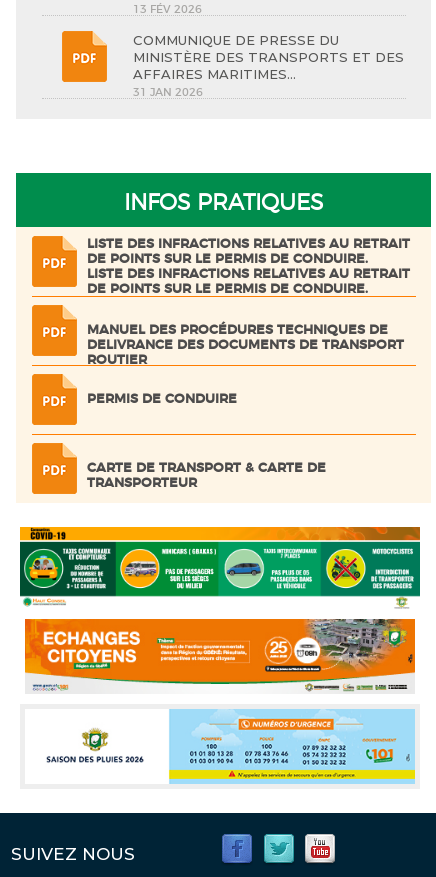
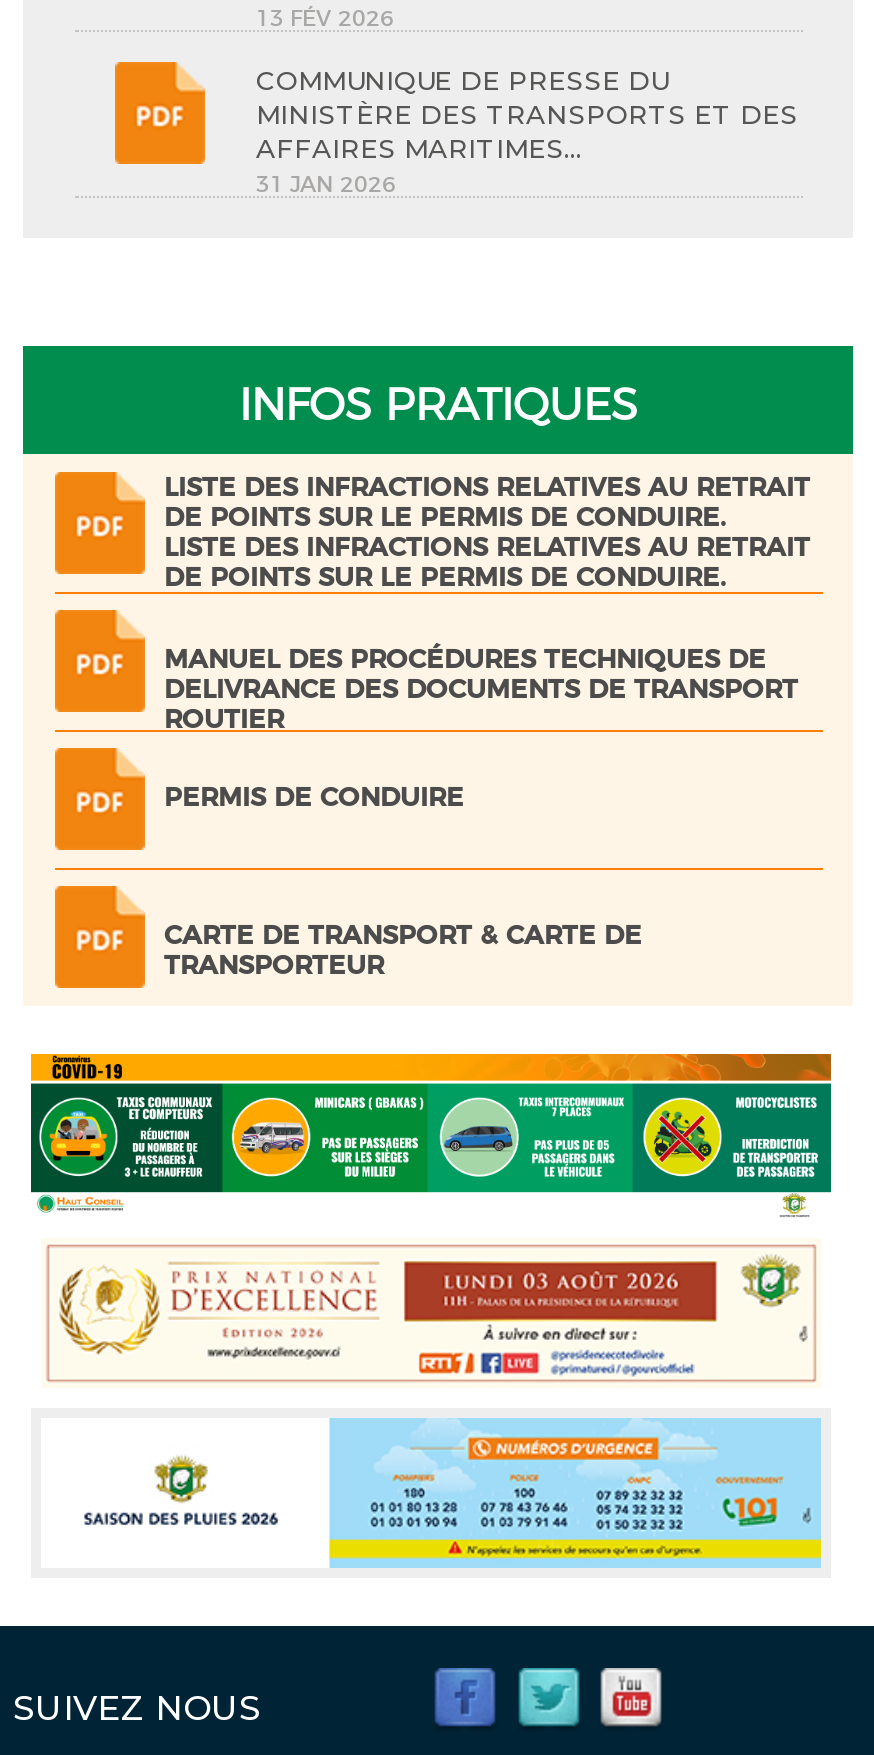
[24,618,416,692] [image] -> [41,1238,821,1384] [image]

